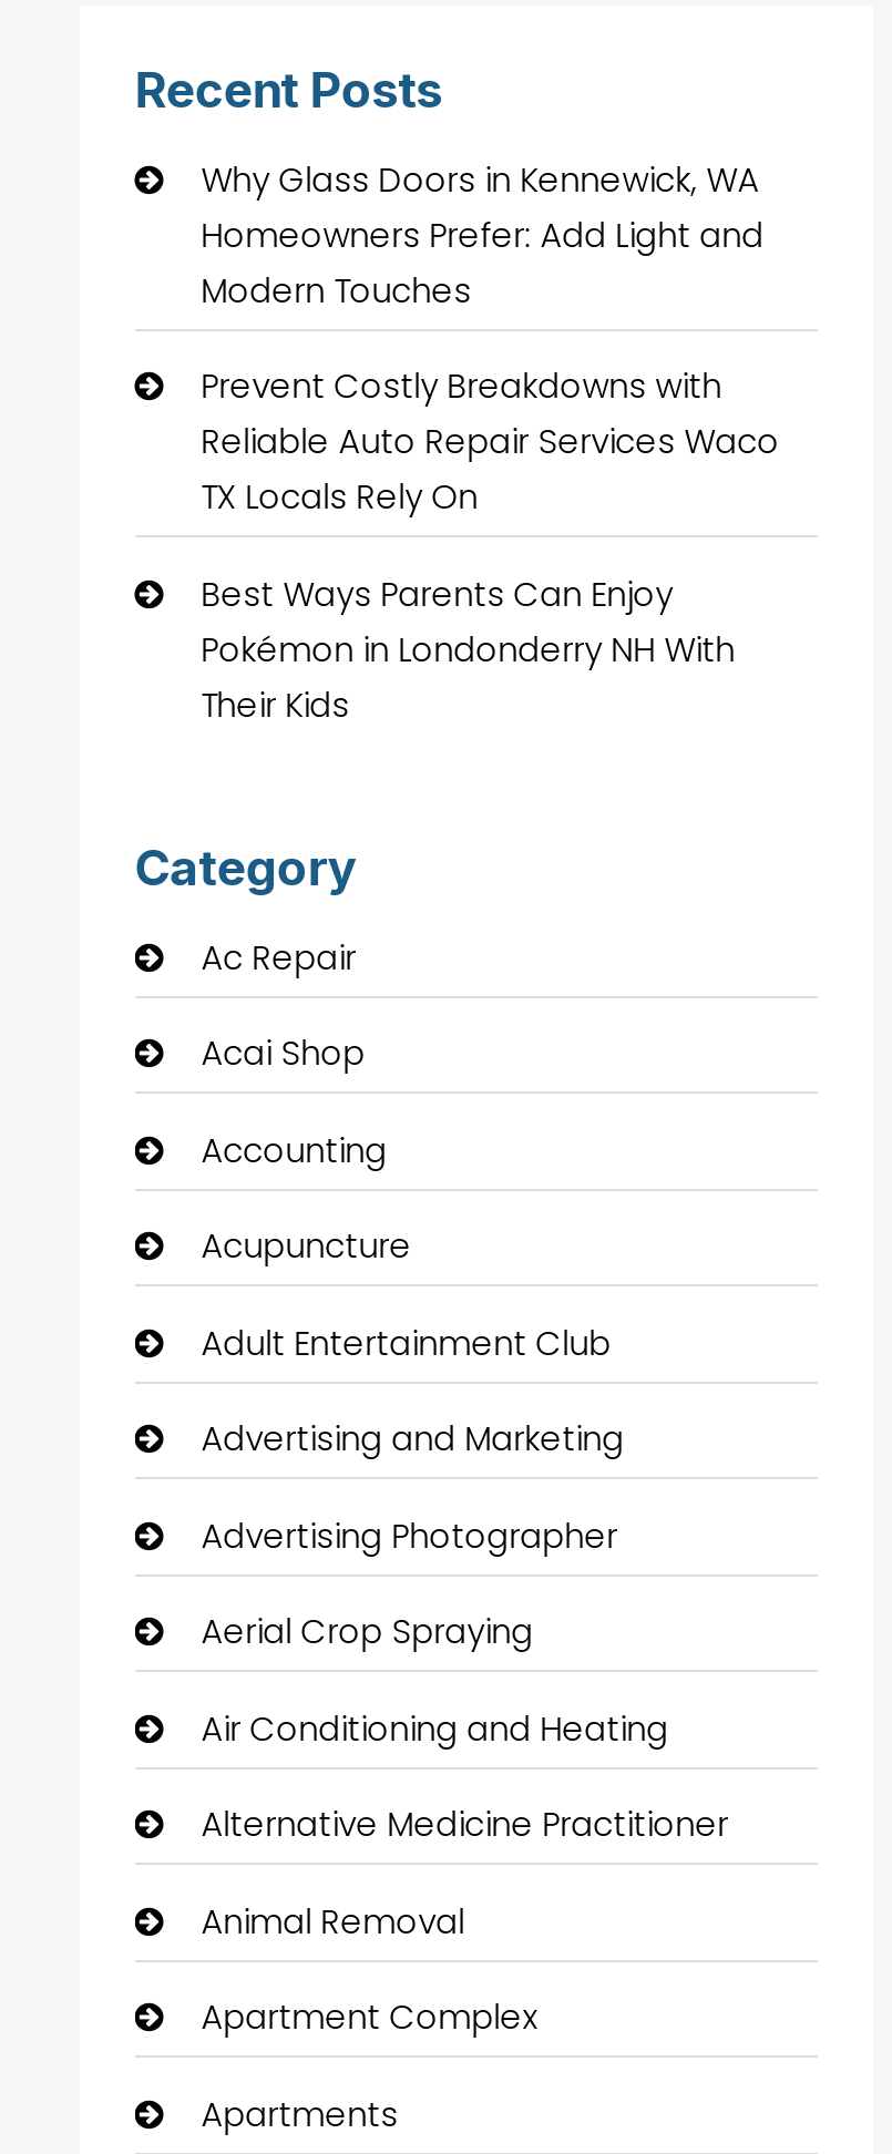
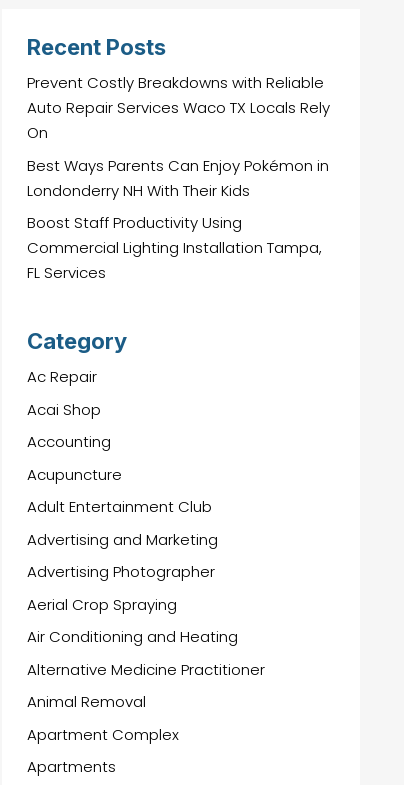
[201,156,764,313] Why Glass Doors in Kennewick, WA | Homeowners Prefer: Add Light and | Modern Touches -> [27,72,330,143] Prevent Costly Breakdowns with Reliable | Auto Repair Services Waco TX Locals Rely | On
[201,363,780,521] Prevent Costly Breakdowns with | Reliable Auto Repair Services Waco | TX Locals Rely On -> [27,155,329,201] Best Ways Parents Can Enjoy Pokémon in | Londonderry NH With Their Kids
[201,570,735,728] Best Ways Parents Can Enjoy | Pokémon in Londonderry NH With | Their Kids -> [27,212,322,283] Boost Staff Productivity Using | Commercial Lighting Installation Tampa, | FL Services

